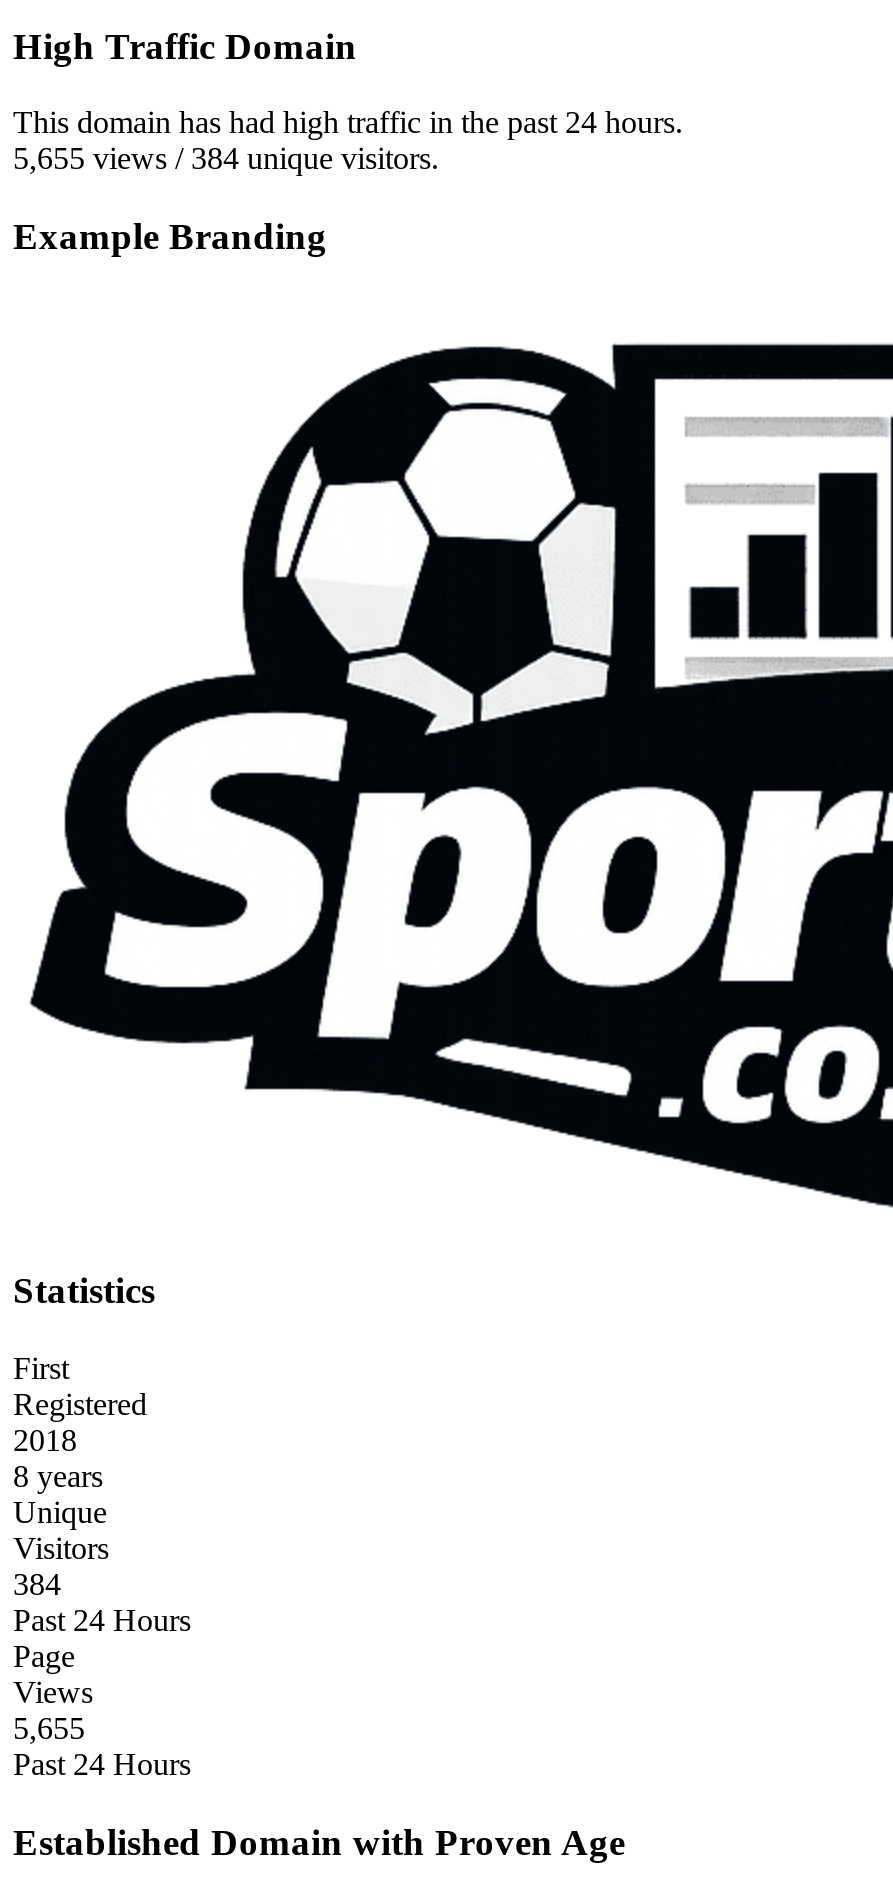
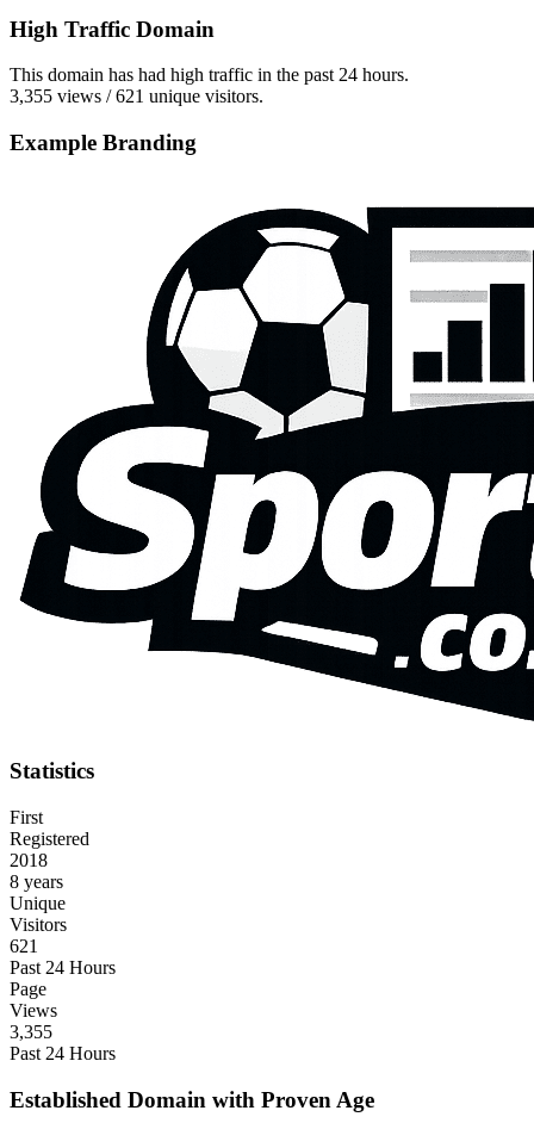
[13,142,439,176] 5,655 views / 384 unique visitors. -> [10,86,263,106] 3,355 views / 621 unique visitors.
[13,1567,61,1601] 384 -> [10,936,38,956] 621
[13,1711,85,1745] 5,655 -> [10,1022,52,1042] 3,355

